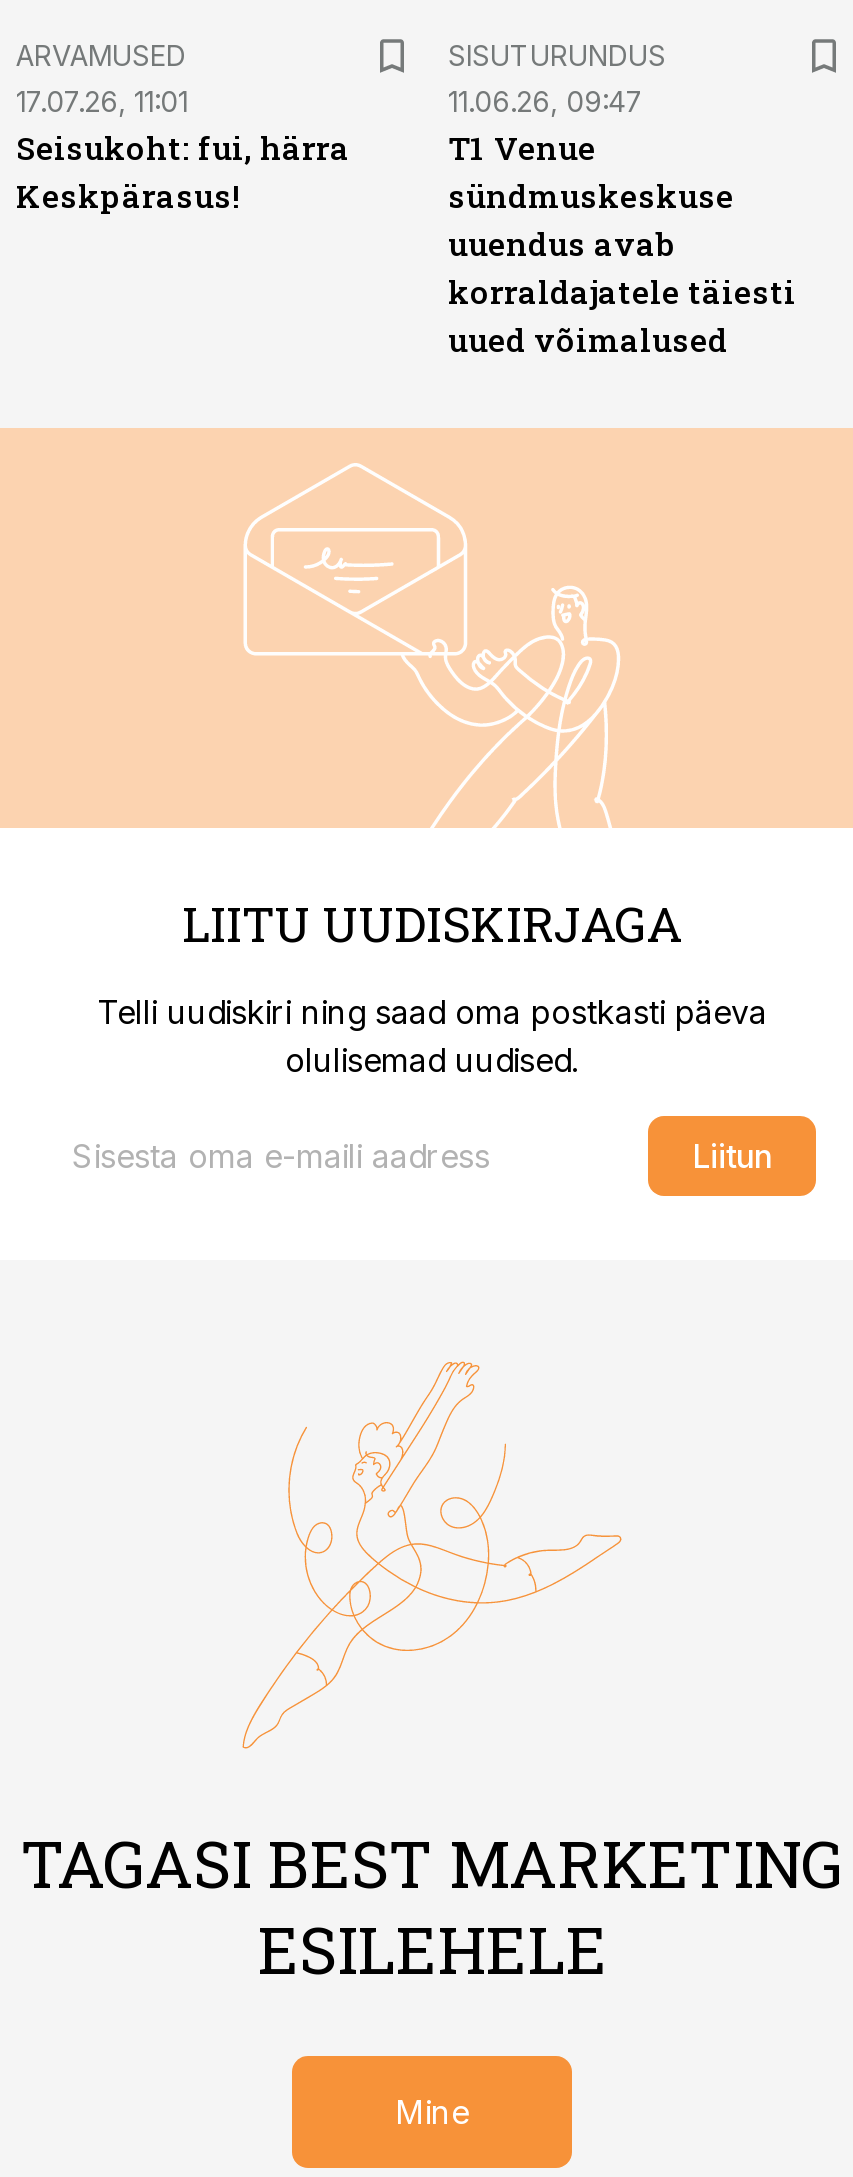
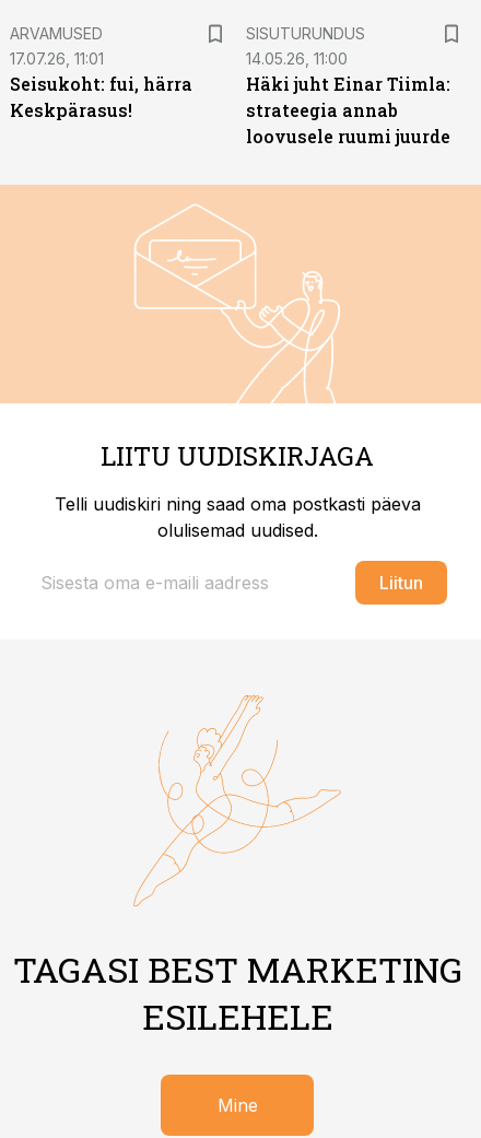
[448,84,796,360] 11.06.26, 09:47 | T1 Venue | sündmuskeskuse | uuendus avab | korraldajatele täiesti | uued võimalused -> [246,49,450,148] 14.05.26, 11:00 | Häki juht Einar Tiimla: | strateegia annab | loovusele ruumi juurde

